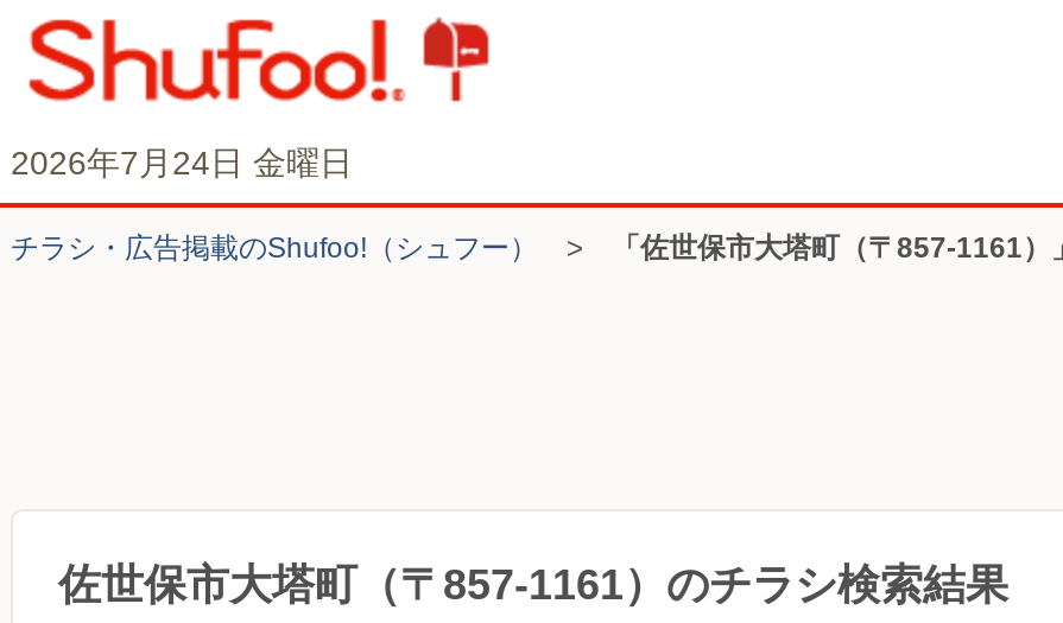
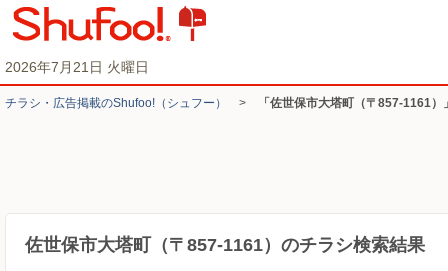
[11,144,353,182] 2026年7月24日 金曜日 -> [5,59,149,75] 2026年7月21日 火曜日

